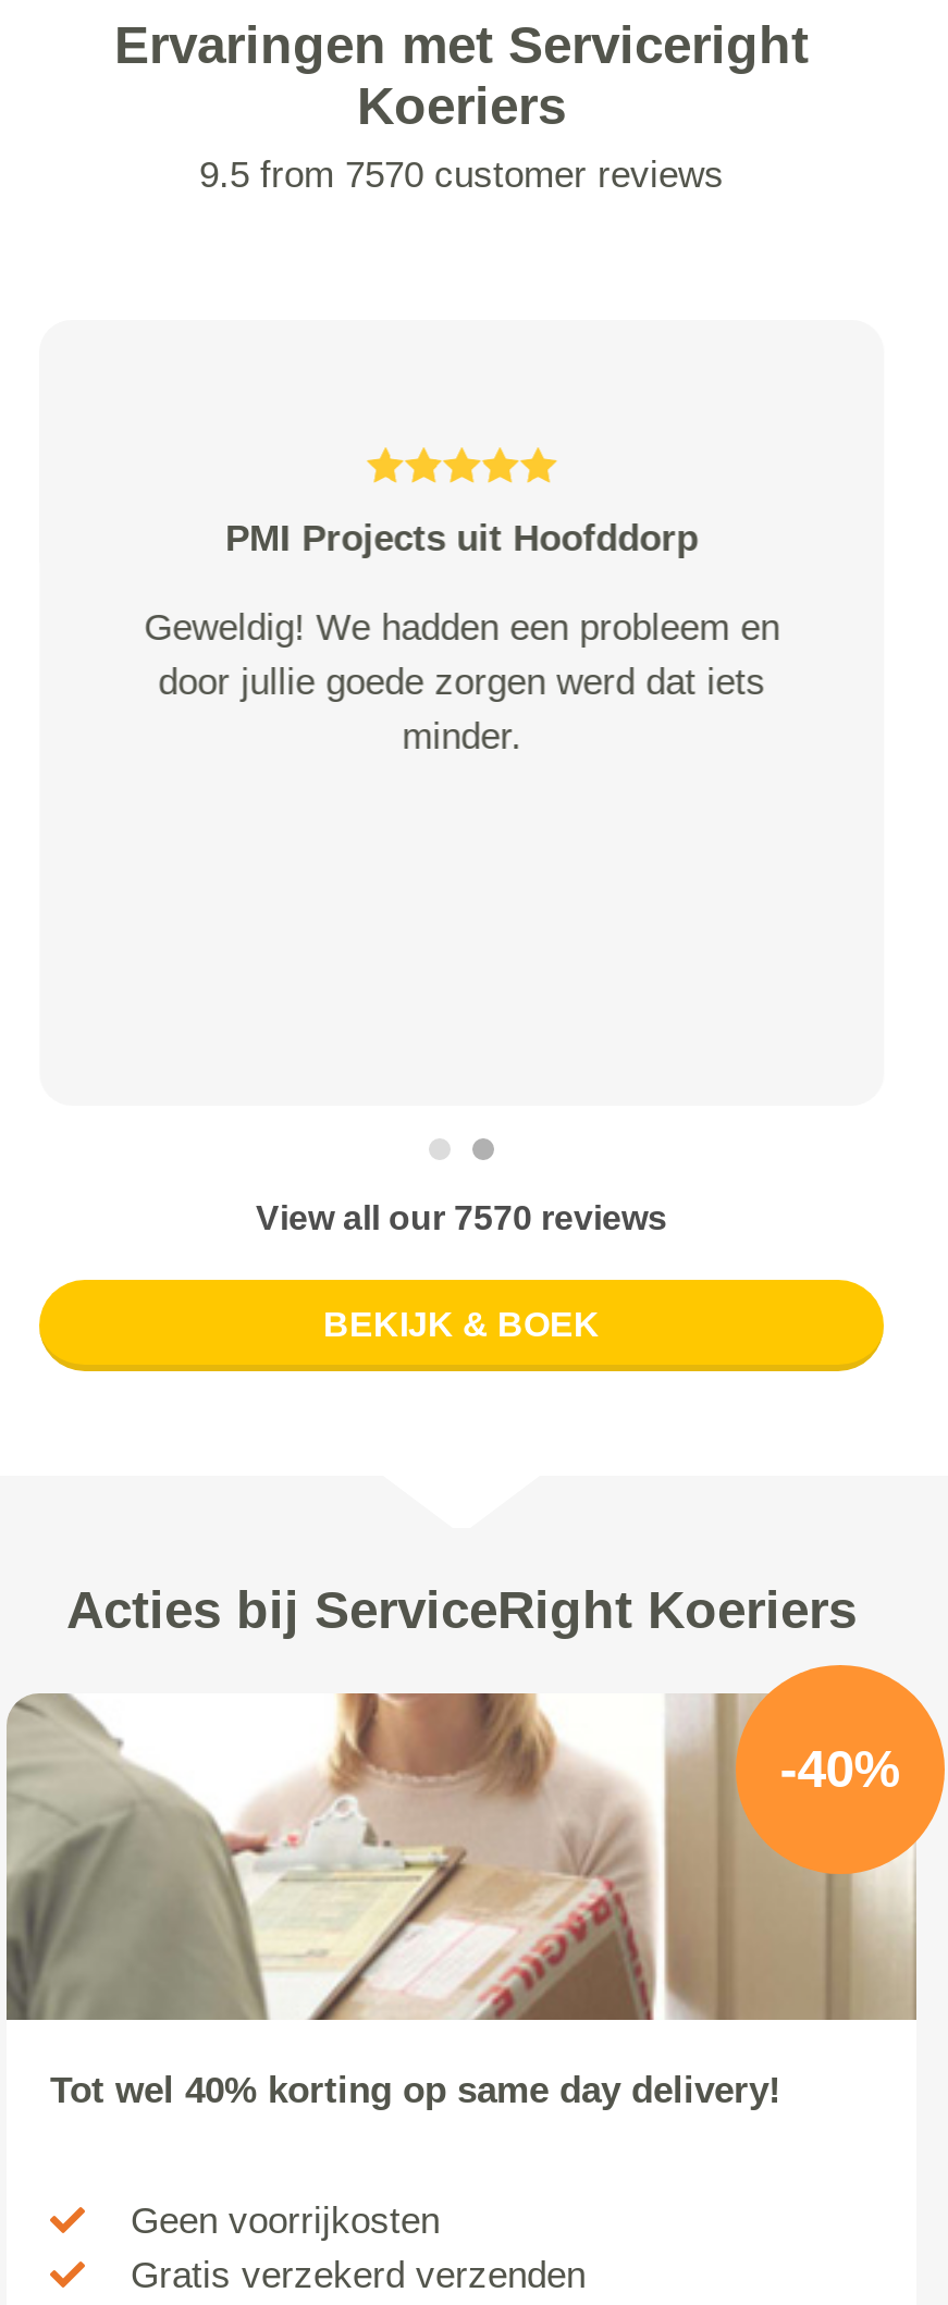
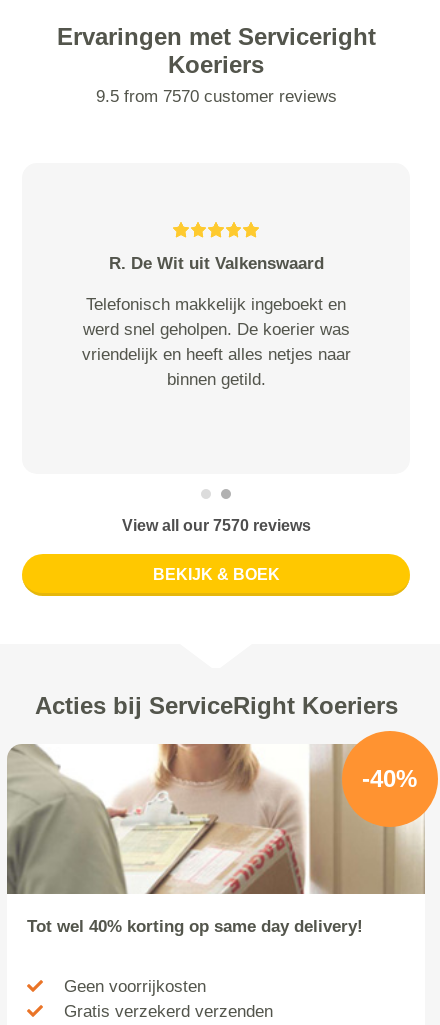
[225,518,698,560] PMI Projects uit Hoofddorp -> [108,254,323,273] R. De Wit uit Valkenswaard
[144,608,779,758] Geweldig! We hadden een probleem en | door jullie goede zorgen werd dat iets | minder. -> [81,295,350,389] Telefonisch makkelijk ingeboekt en | werd snel geholpen. De koerier was | vriendelijk en heeft alles netjes naar | binnen getild.

